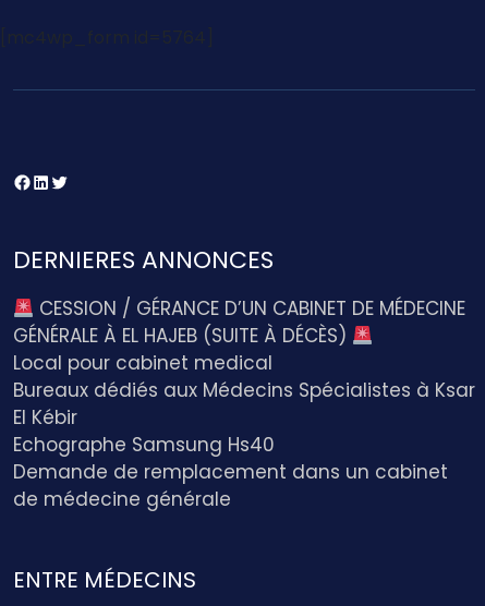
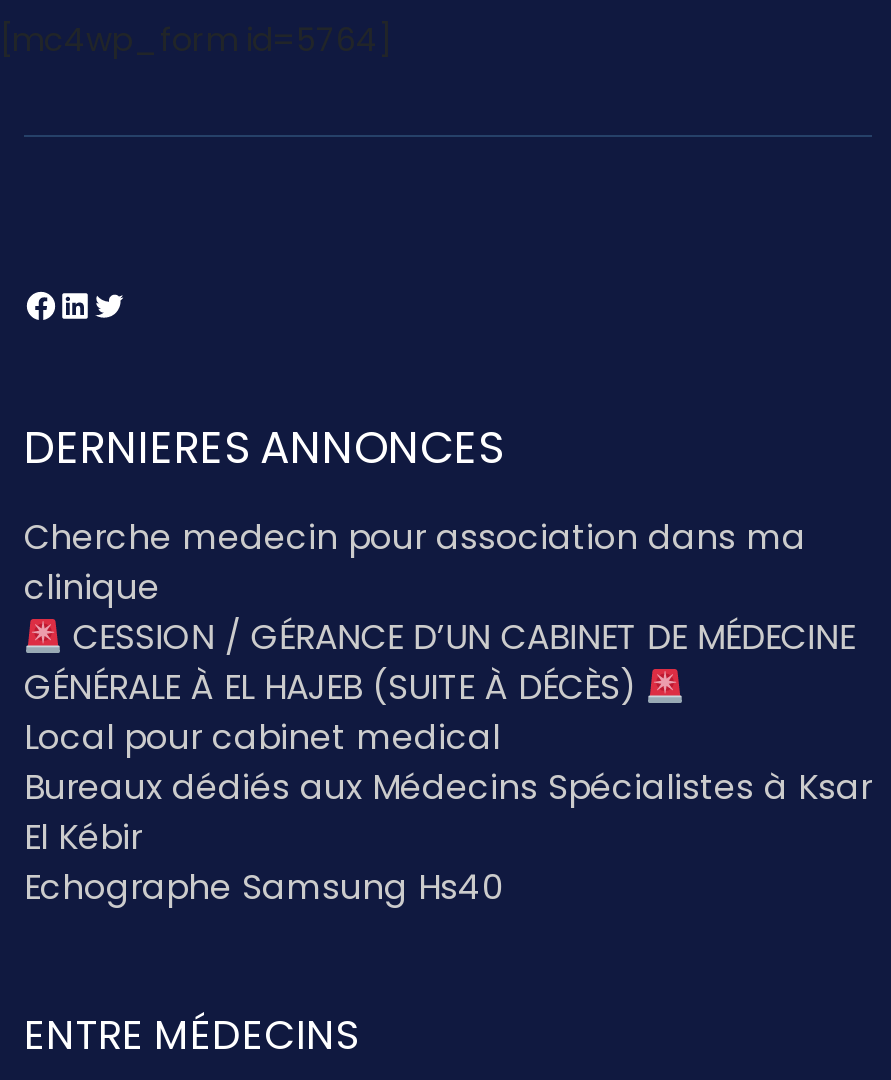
none -> [24,513,806,611] Cherche medecin pour association dans ma | clinique
moved [13,295,475,458] -> [24,613,872,911]: CESSION / GÉRANCE D’UN CABINET DE MÉDECINE | GÉNÉRALE À EL HAJEB (SUITE À DÉCÈS) | Local pour cabinet medical | Bureaux dédiés aux Médecins Spécialistes à Ksar | El Kébir | Echographe Samsung Hs40
[13,459,448,512] Demande de remplacement dans un cabinet | de médecine générale -> none

